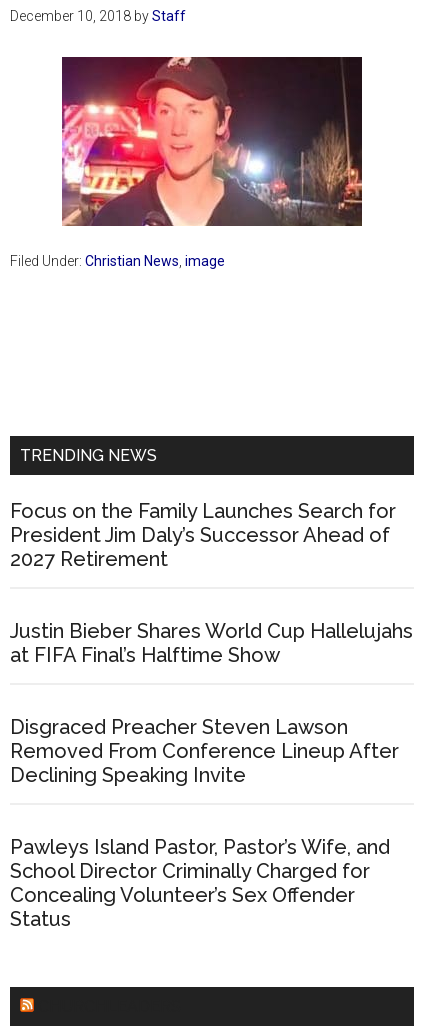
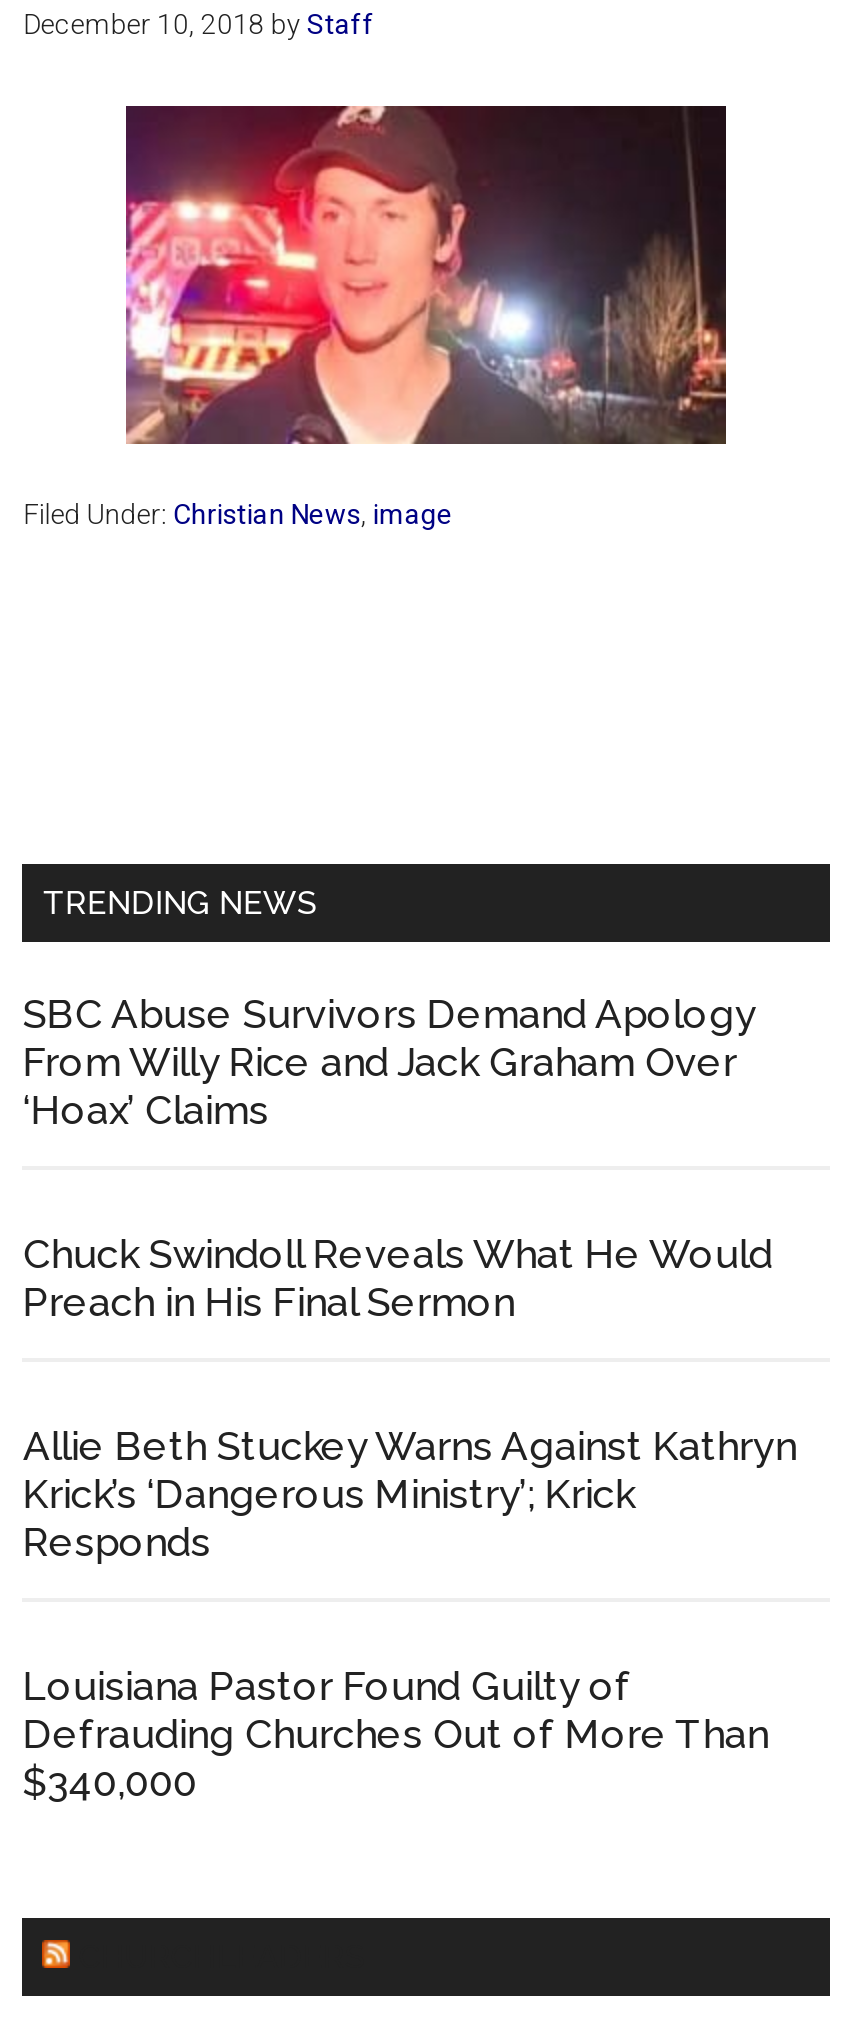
[10,499,396,571] Focus on the Family Launches Search for | President Jim Daly’s Successor Ahead of | 2027 Retirement -> [23,991,755,1135] SBC Abuse Survivors Demand Apology | From Willy Rice and Jack Graham Over | ‘Hoax’ Claims
[10,619,413,667] Justin Bieber Shares World Cup Hallelujahs | at FIFA Final’s Halftime Show -> [23,1231,773,1327] Chuck Swindoll Reveals What He Would | Preach in His Final Sermon
[10,715,399,787] Disgraced Preacher Steven Lawson | Removed From Conference Lineup After | Declining Speaking Invite -> [23,1423,797,1567] Allie Beth Stuckey Warns Against Kathryn | Krick’s ‘Dangerous Ministry’; Krick | Responds
[10,835,390,931] Pawleys Island Pastor, Pastor’s Wife, and | School Director Criminally Charged for | Concealing Volunteer’s Sex Offender | Status -> [23,1663,769,1807] Louisiana Pastor Found Guilty of | Defrauding Churches Out of More Than | $340,000

